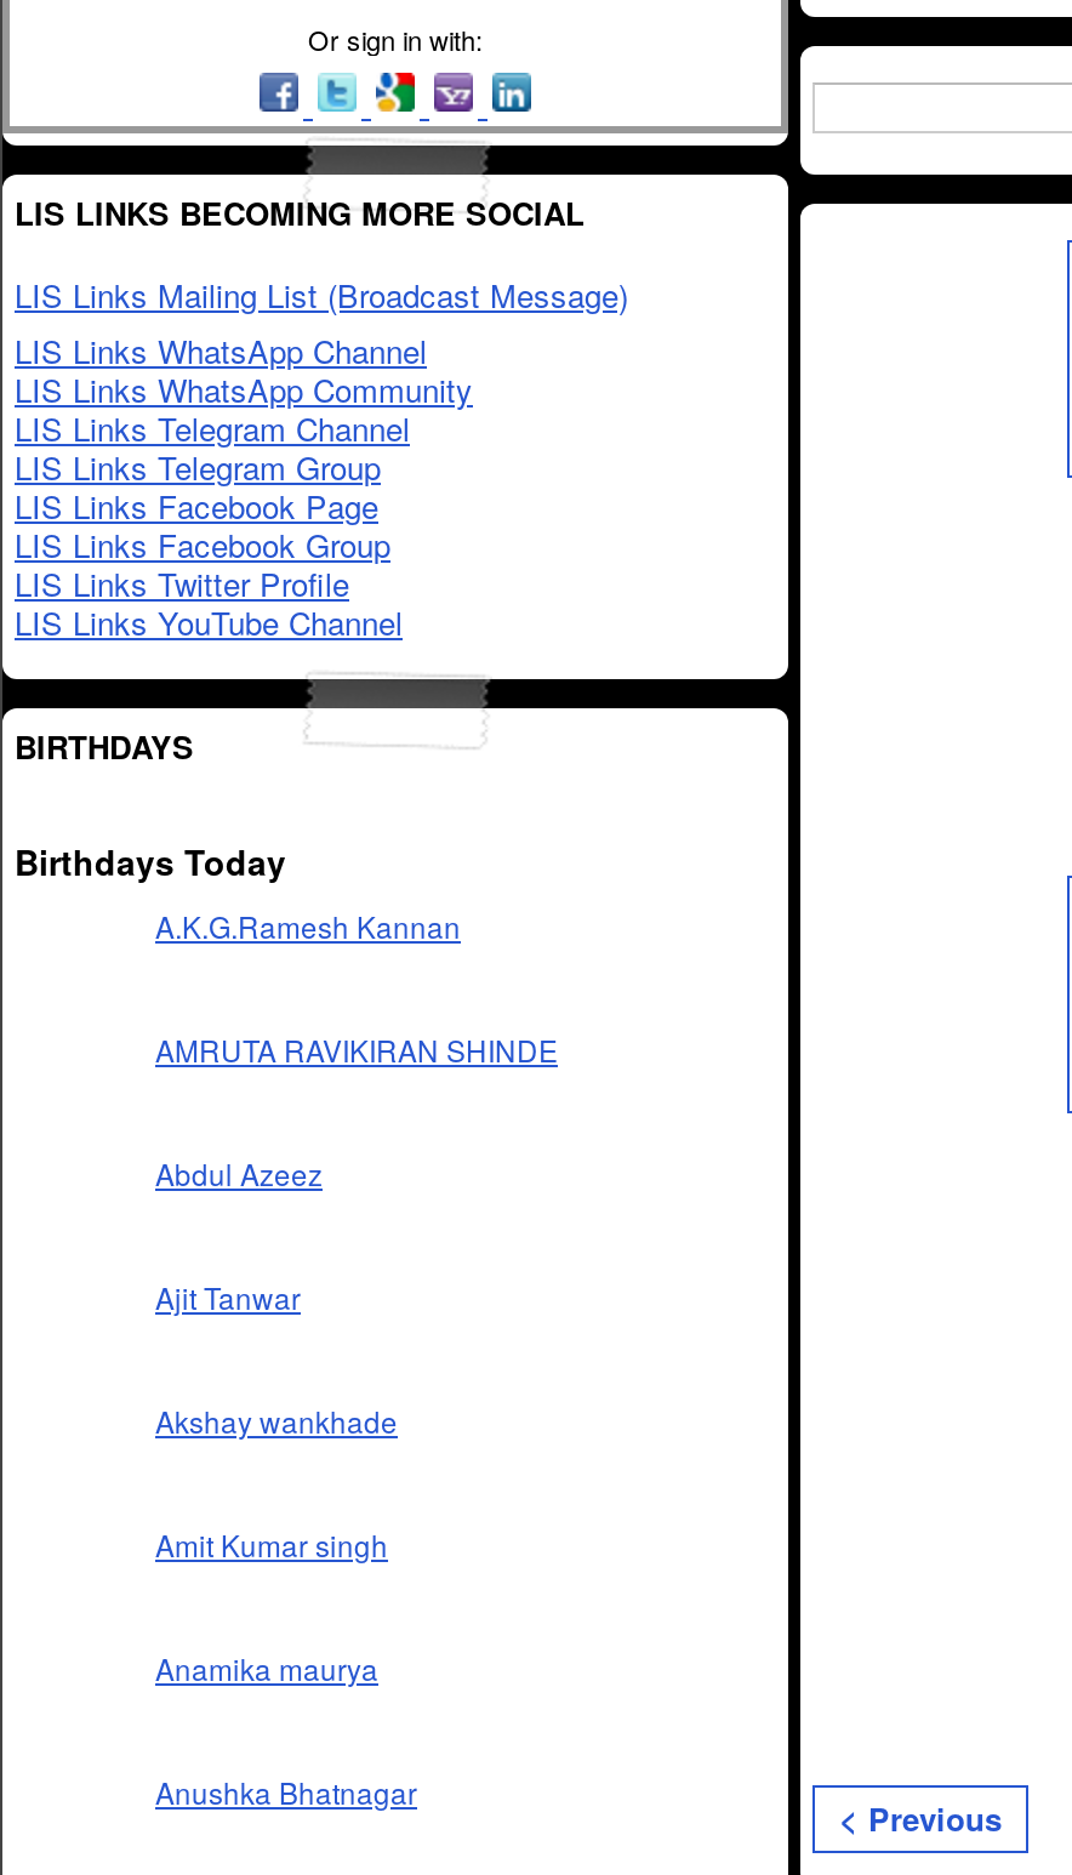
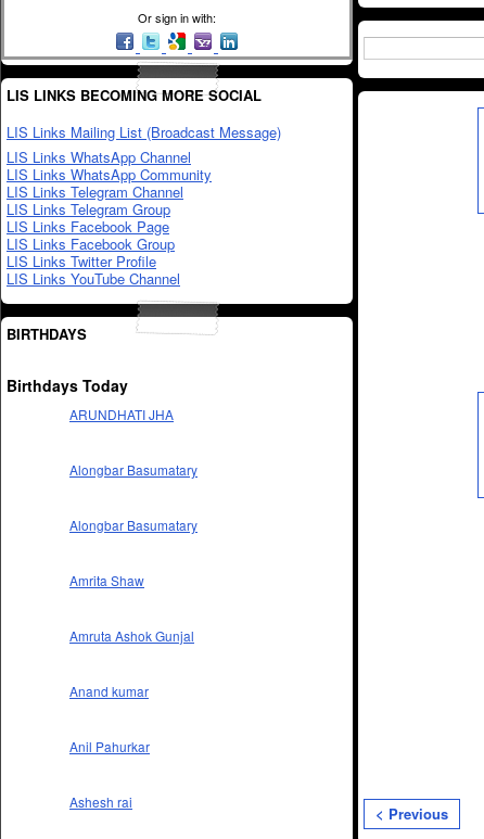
[155,905,461,946] A.K.G.Ramesh Kannan -> [69,405,174,423] ARUNDHATI JHA
[155,1029,558,1070] AMRUTA RAVIKIRAN SHINDE -> [69,460,198,479] Alongbar Basumatary
[155,1152,323,1194] Abdul Azeez -> [69,516,198,534] Alongbar Basumatary
[155,1276,301,1317] Ajit Tanwar -> [69,571,144,589] Amrita Shaw
[155,1400,398,1441] Akshay wankhade -> [69,626,194,645] Amruta Ashok Gunjal
[155,1524,388,1565] Amit Kumar singh -> [69,682,149,700] Anand kumar
[155,1647,378,1688] Anamika maurya -> [69,737,150,756] Anil Pahurkar
[155,1771,417,1812] Anushka Bhatnagar -> [69,792,132,811] Ashesh rai

